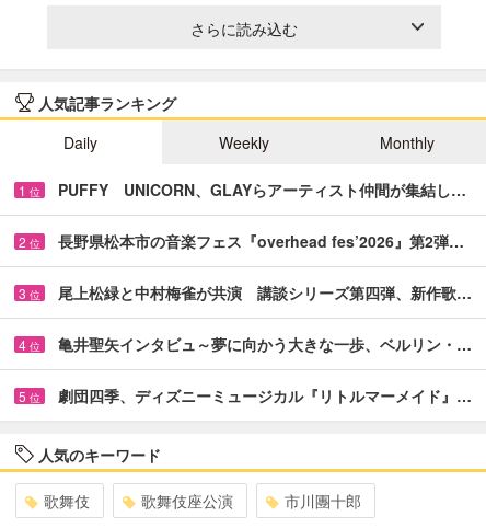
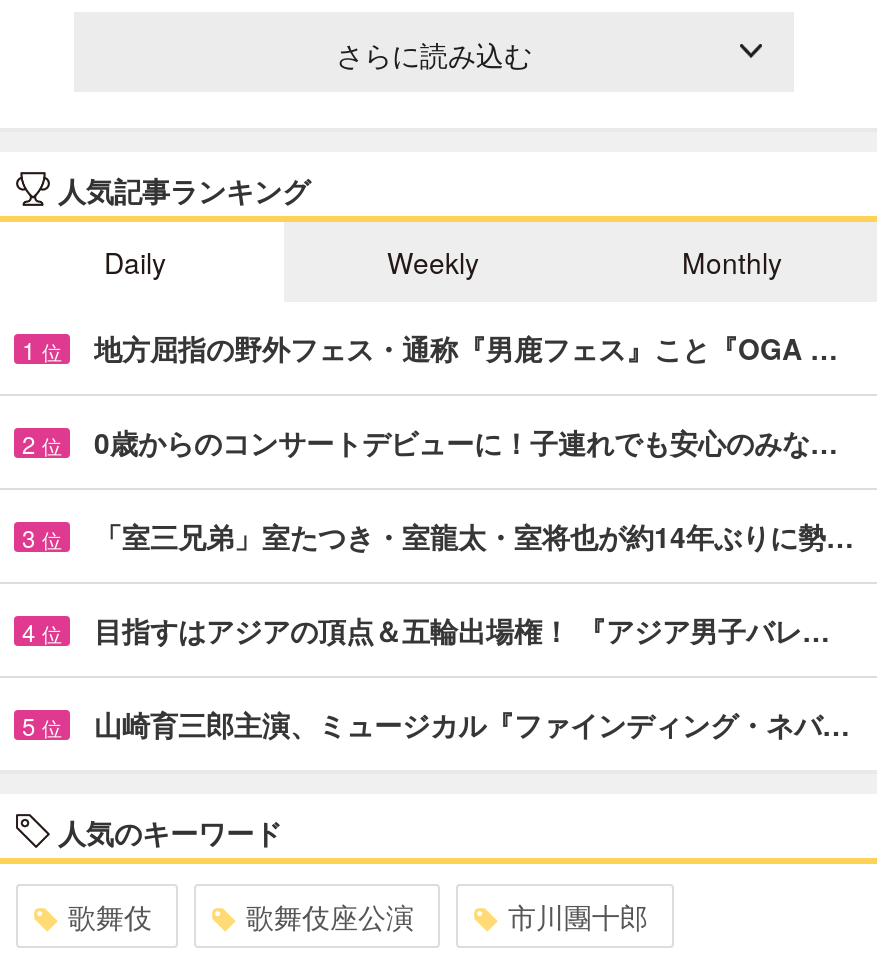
[58,178,466,200] PUFFY UNICORN、GLAYらアーティスト仲間が集結し… -> [94,328,838,368] 地方屈指の野外フェス・通称『男鹿フェス』こと『OGA …
[58,230,464,252] 長野県松本市の音楽フェス『overhead fes’2026』第2弾… -> [94,422,838,462] 0歳からのコンサートデビューに！子連れでも安心のみな…
[58,281,472,303] 尾上松緑と中村梅雀が共演 講談シリーズ第四弾、新作歌… -> [94,516,854,556] 「室三兄弟」室たつき・室龍太・室将也が約14年ぶりに勢…
[58,333,472,355] 亀井聖矢インタビュ～夢に向かう大きな一歩、ベルリン・… -> [94,610,830,650] 目指すはアジアの頂点＆五輪出場権！ 『アジア男子バレ…
[58,384,472,406] 劇団四季、ディズニーミュージカル『リトルマーメイド』… -> [94,704,850,744] 山崎育三郎主演、ミュージカル『ファインディング・ネバ…

